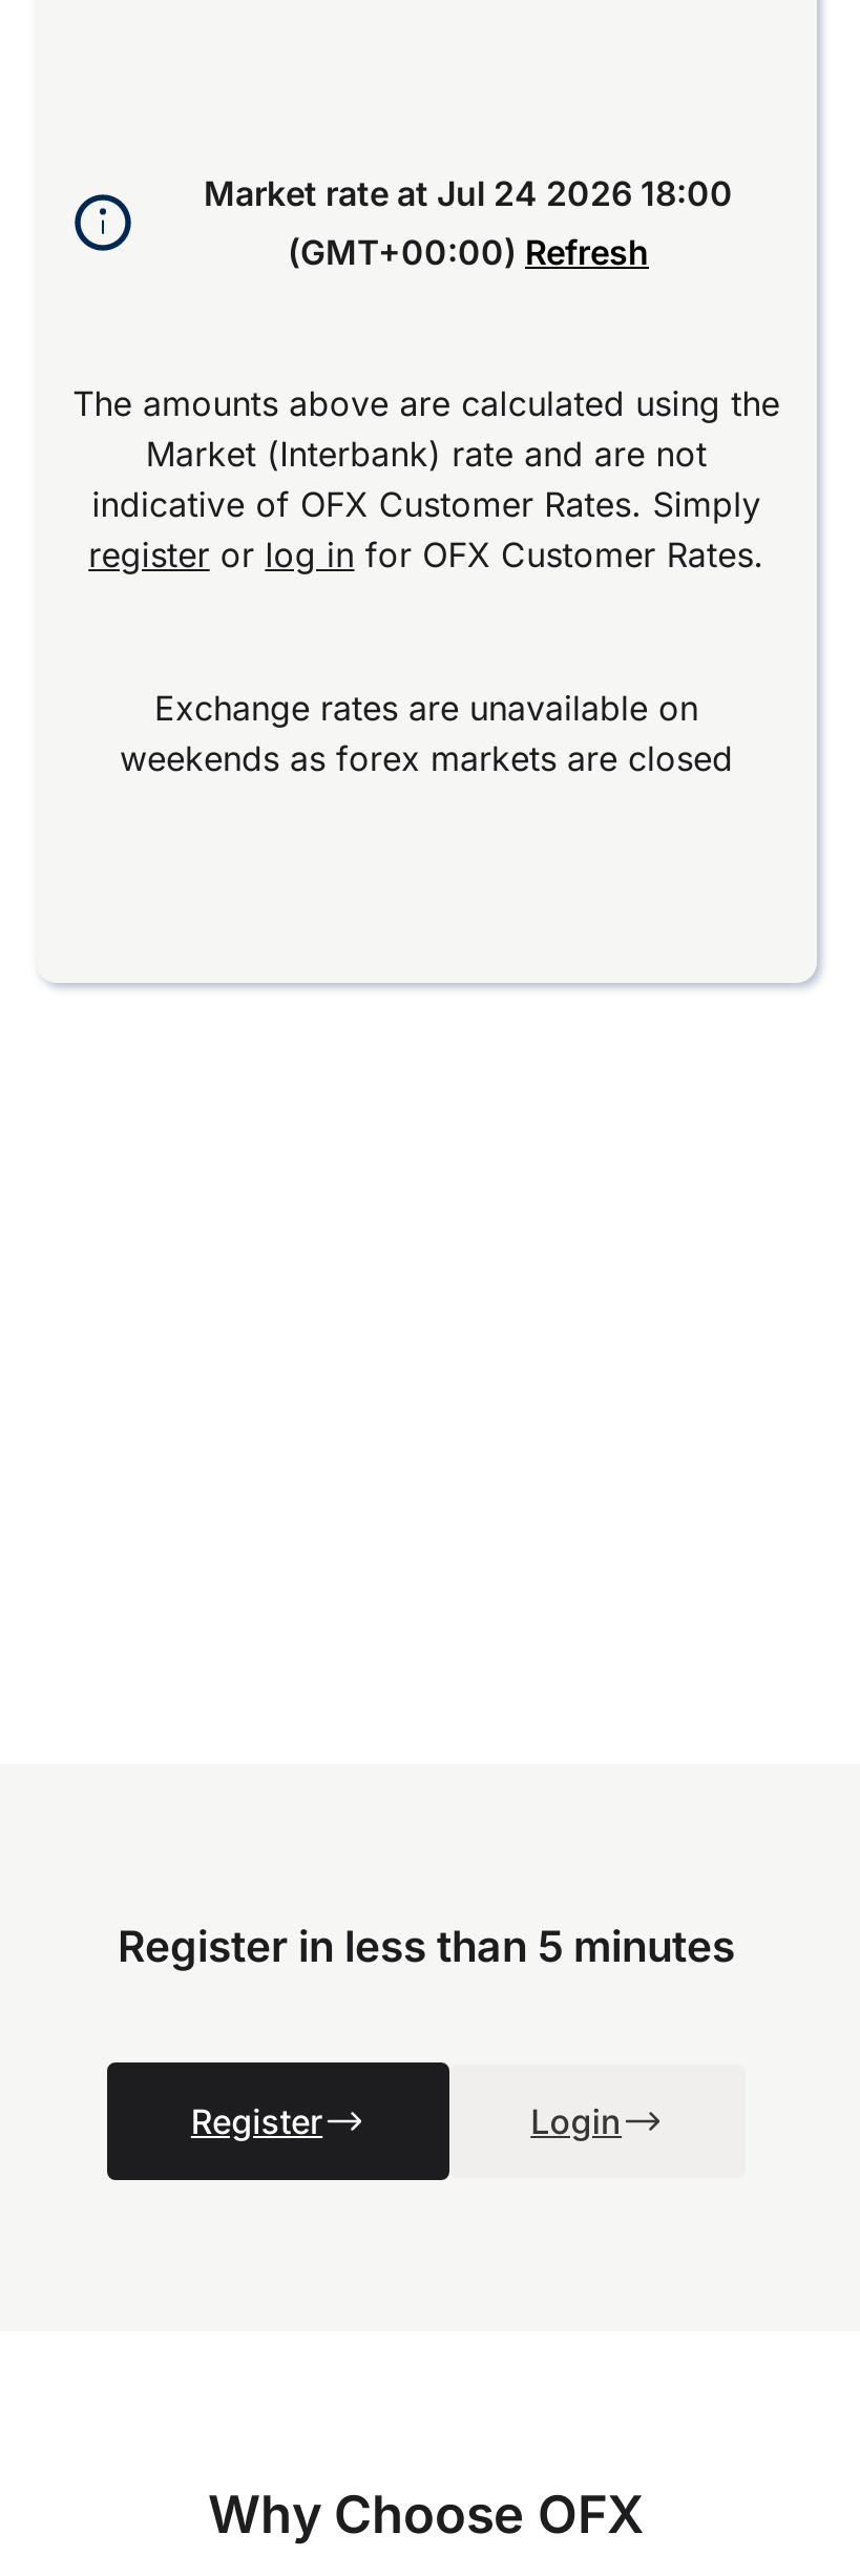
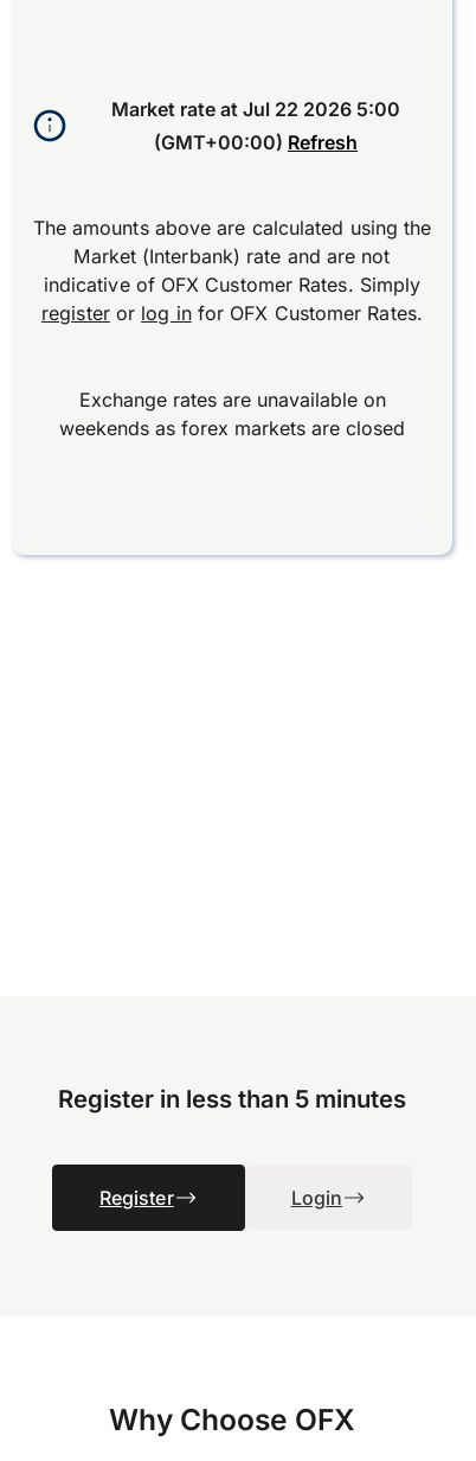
[204,172,733,214] Market rate at Jul 24 2026 18:00 -> [111,97,400,121] Market rate at Jul 22 2026 5:00

